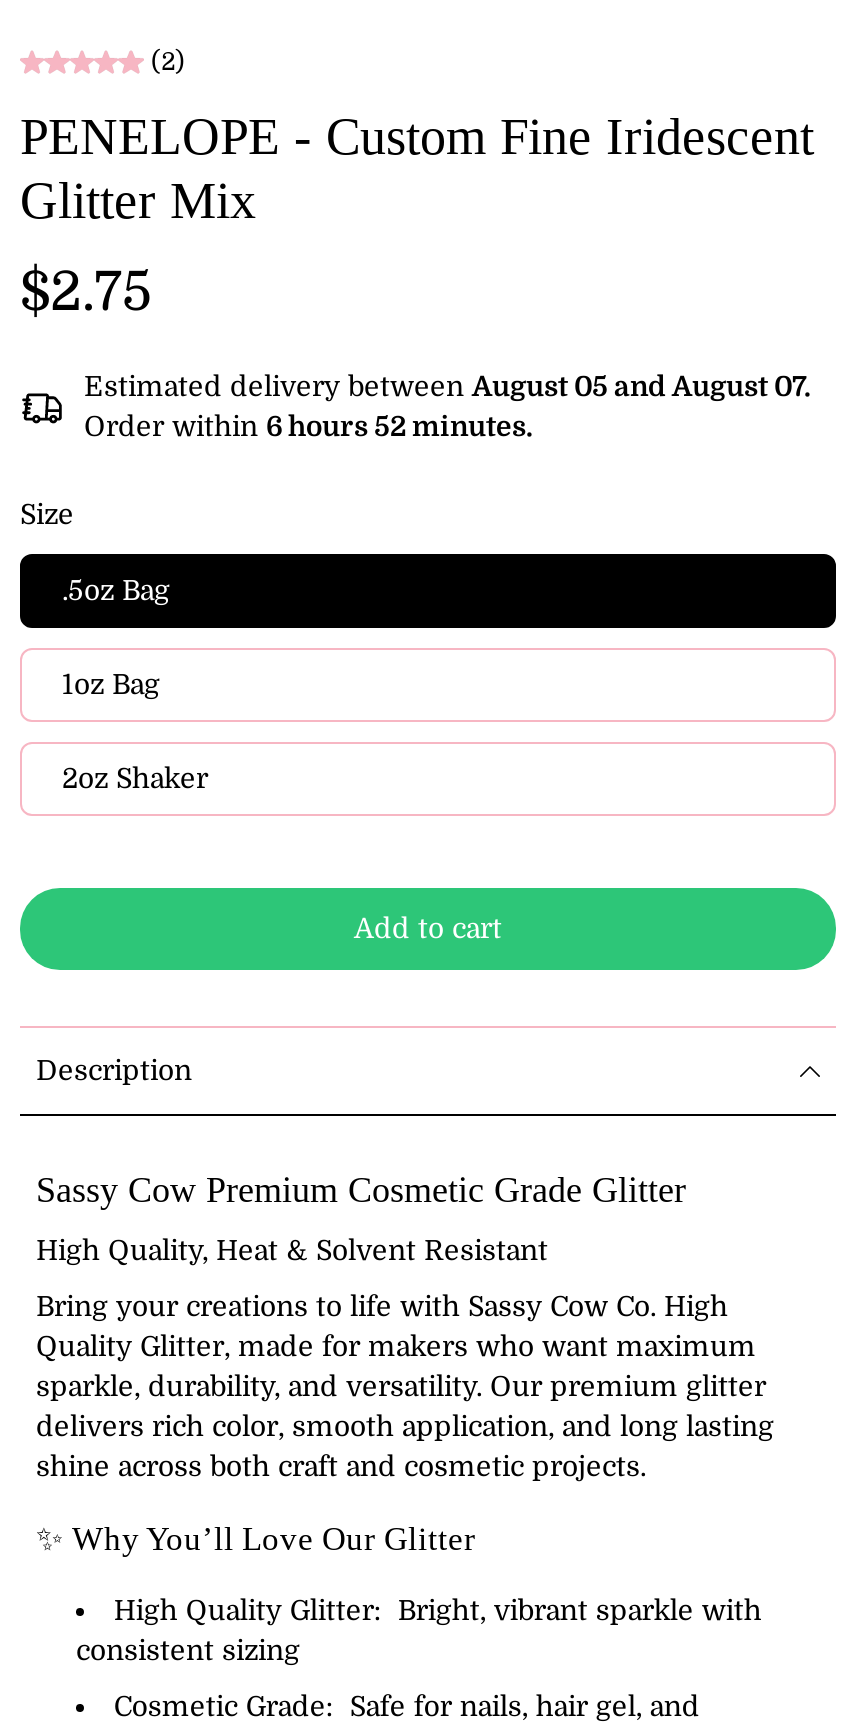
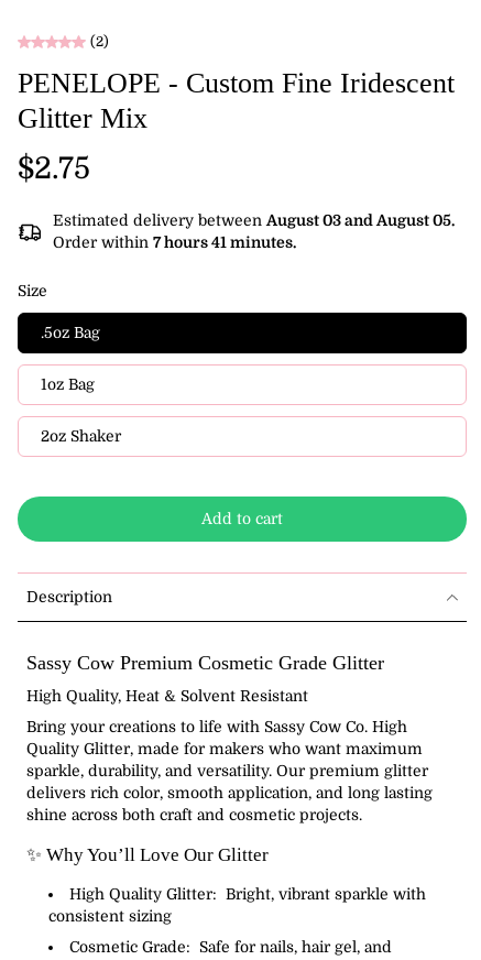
[84,373,810,403] Estimated delivery between August 05 and August 07. -> [53,213,455,229] Estimated delivery between August 03 and August 05.
[84,413,532,443] Order within 6 hours 52 minutes. -> [53,235,296,251] Order within 7 hours 41 minutes.

